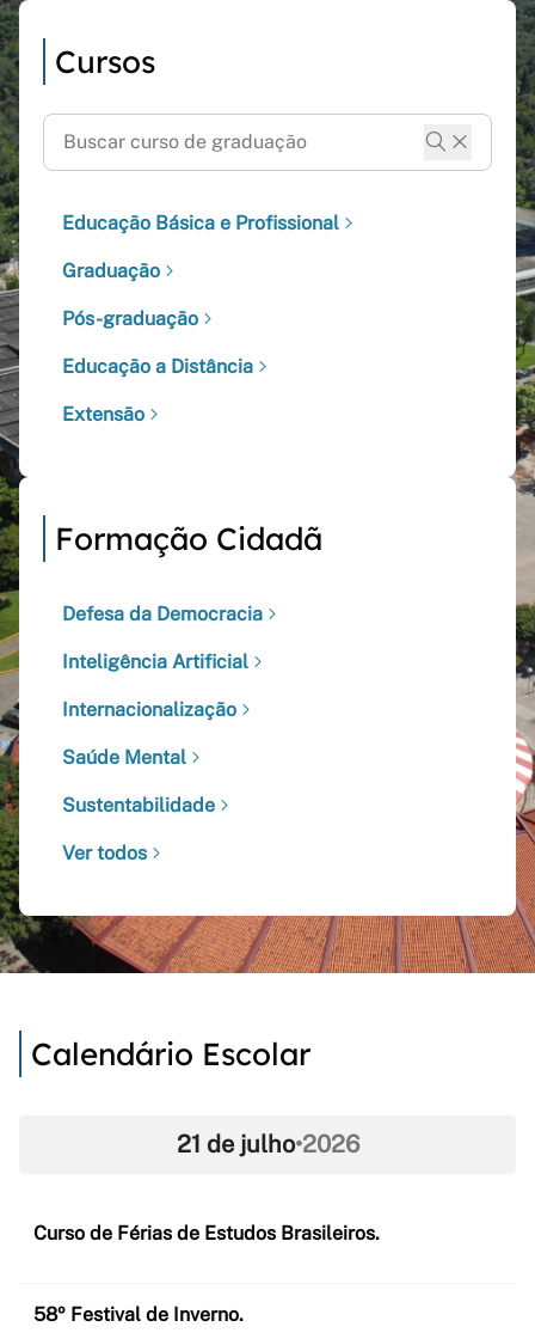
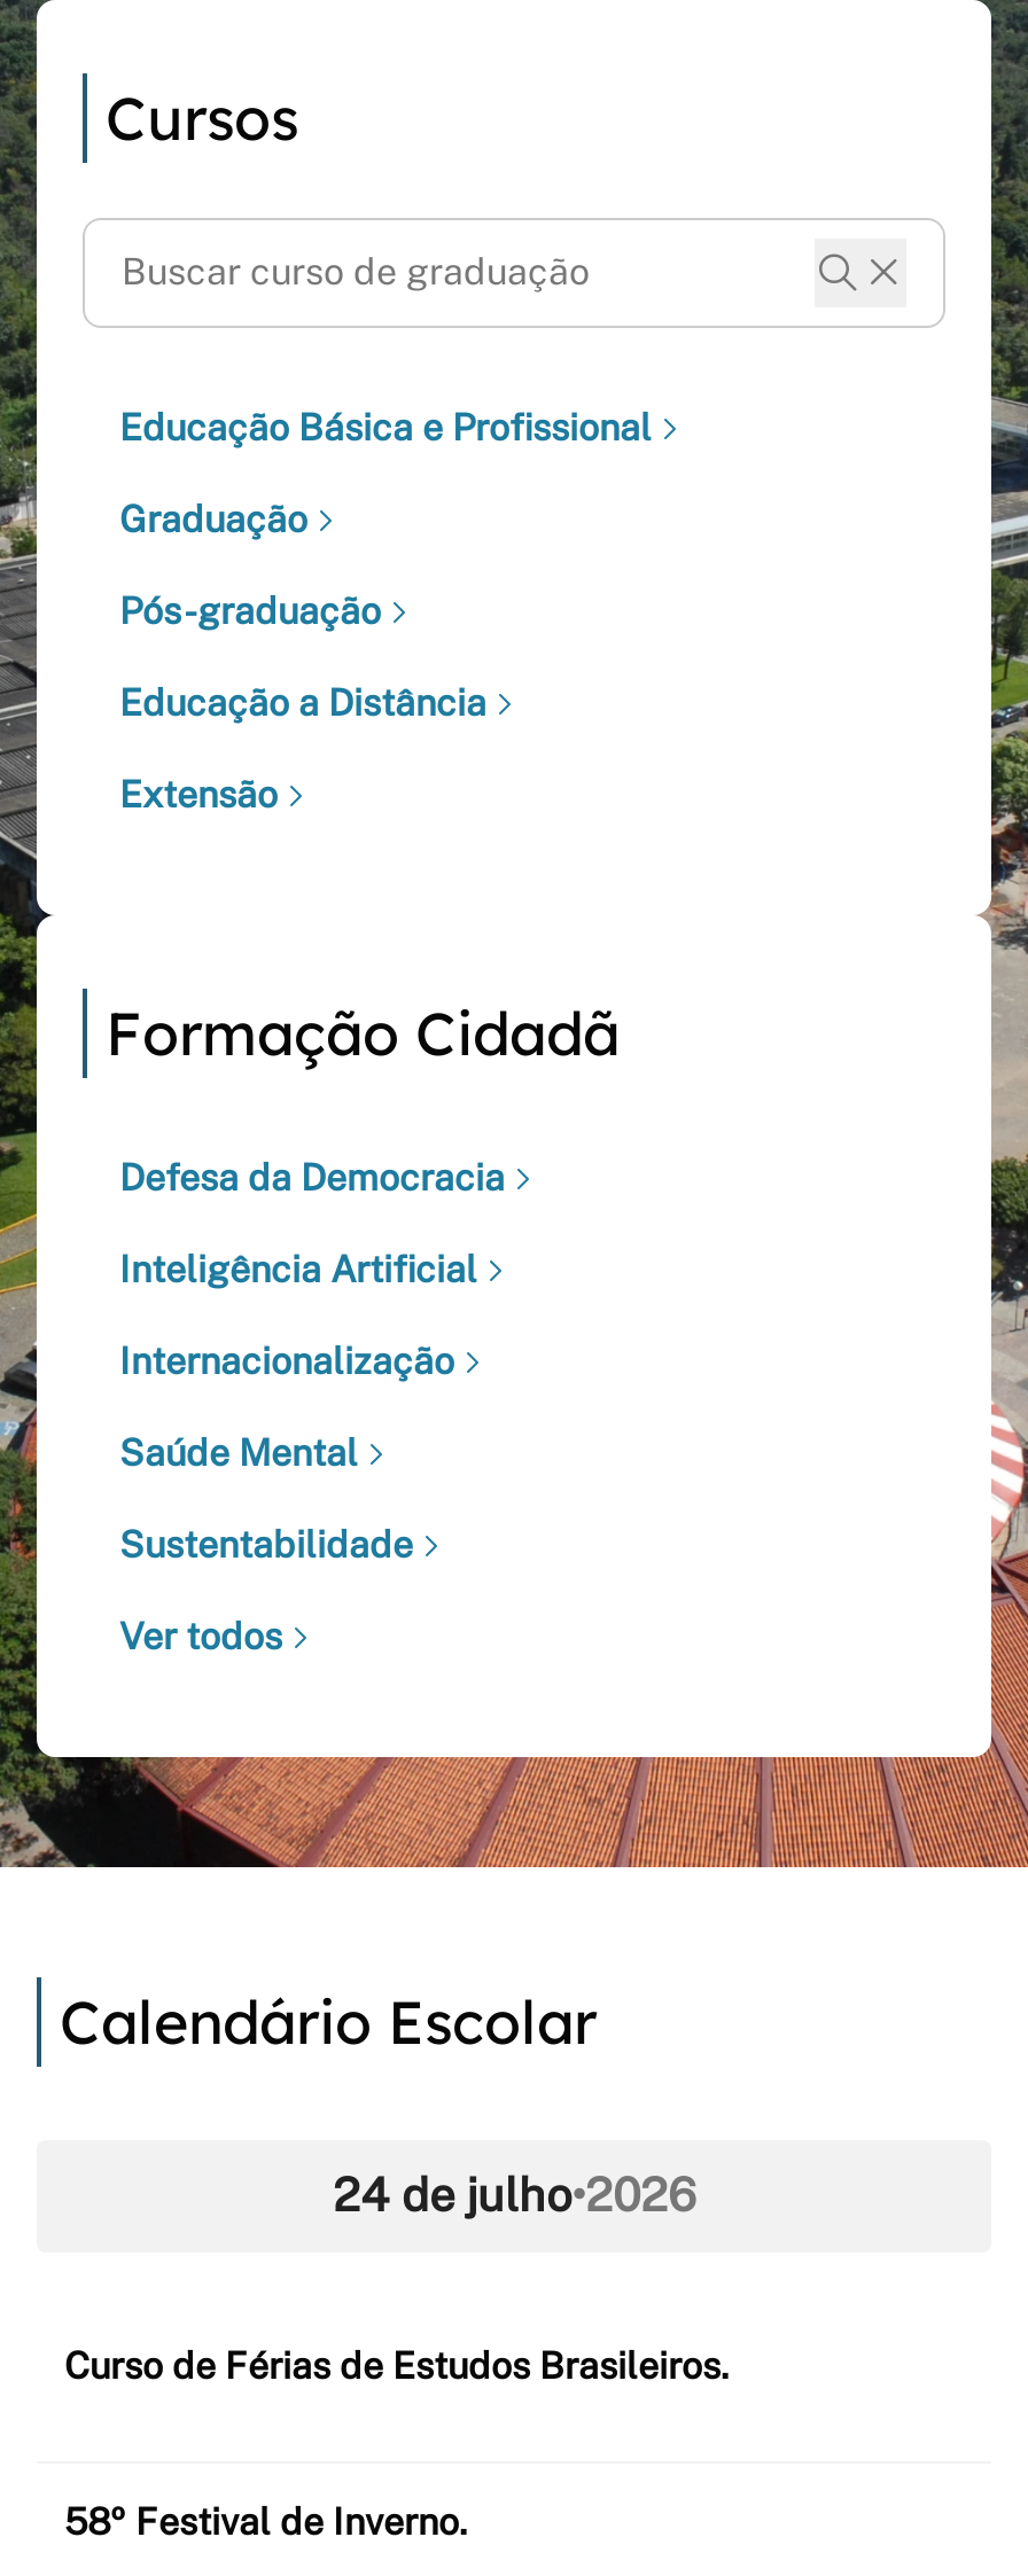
[176,1130,359,1159] 21 de julho•2026 -> [333,2168,695,2223] 24 de julho•2026

